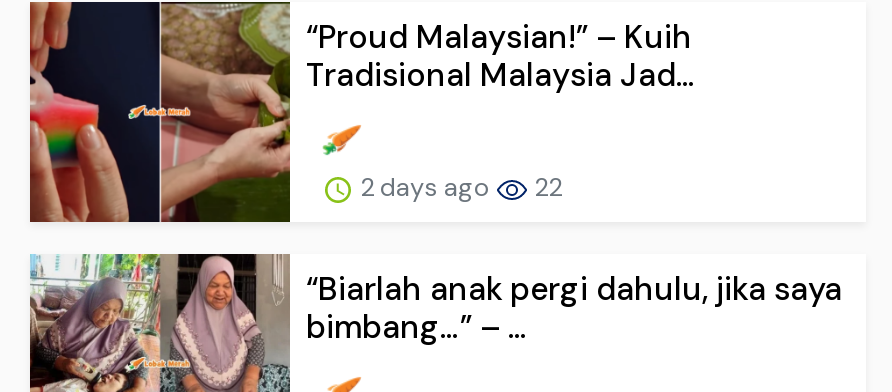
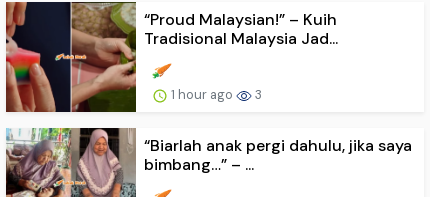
[354,169,496,203] 2 days ago -> [168,86,236,103] 1 hour ago
[528,169,562,203] 22 -> [252,86,262,103] 3

